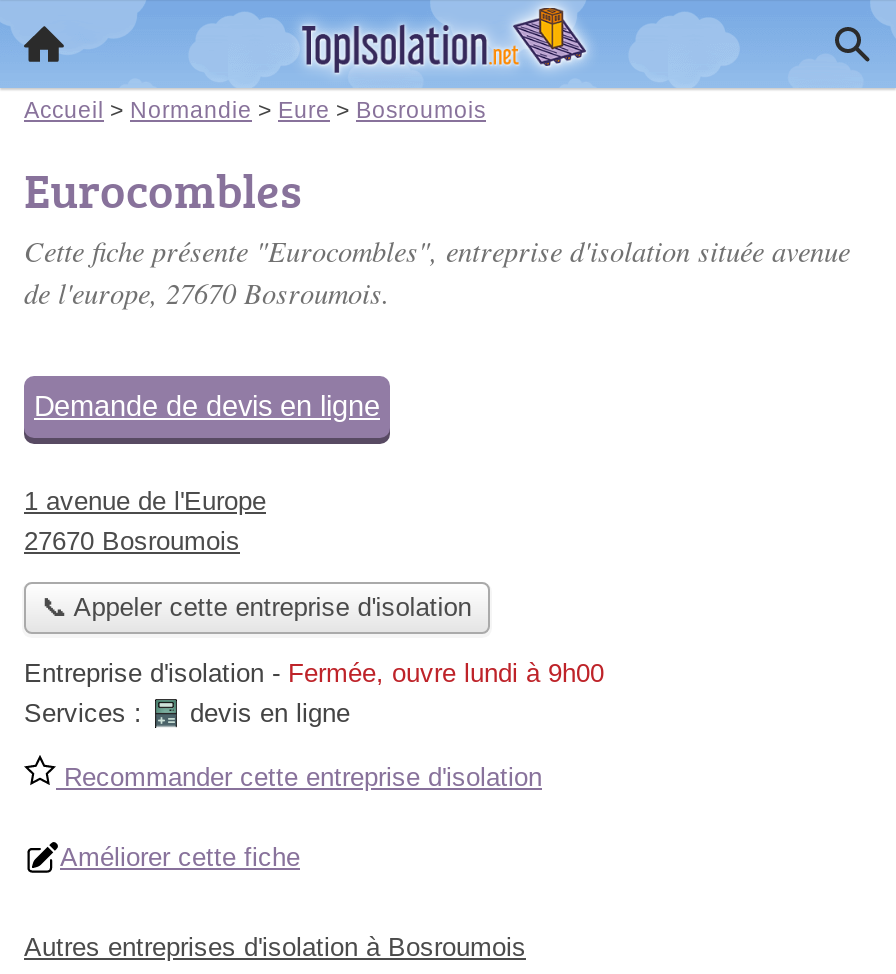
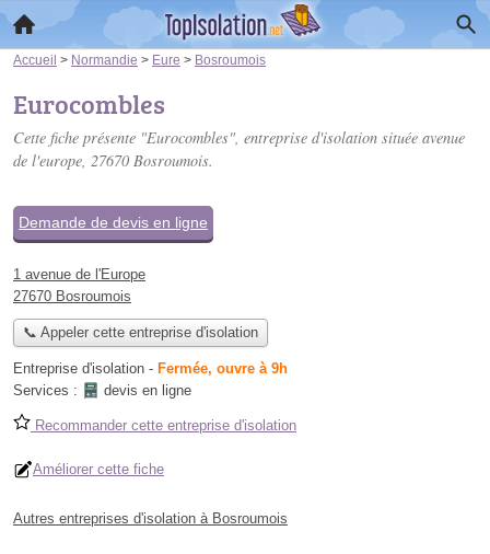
[24,659,604,689] Entreprise d'isolation - Fermée, ouvre lundi à 9h00 -> [13,361,288,377] Entreprise d'isolation - Fermée, ouvre à 9h

